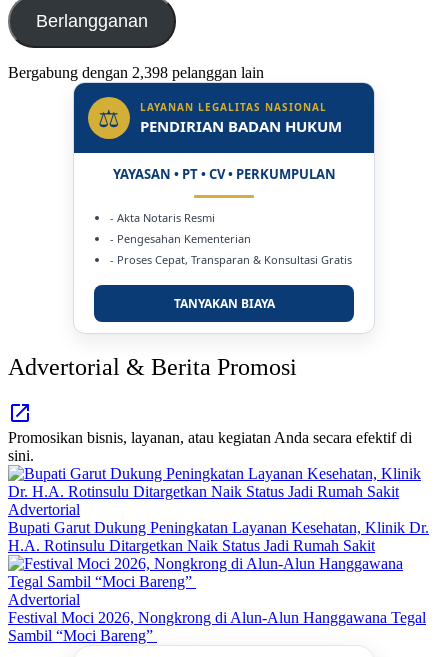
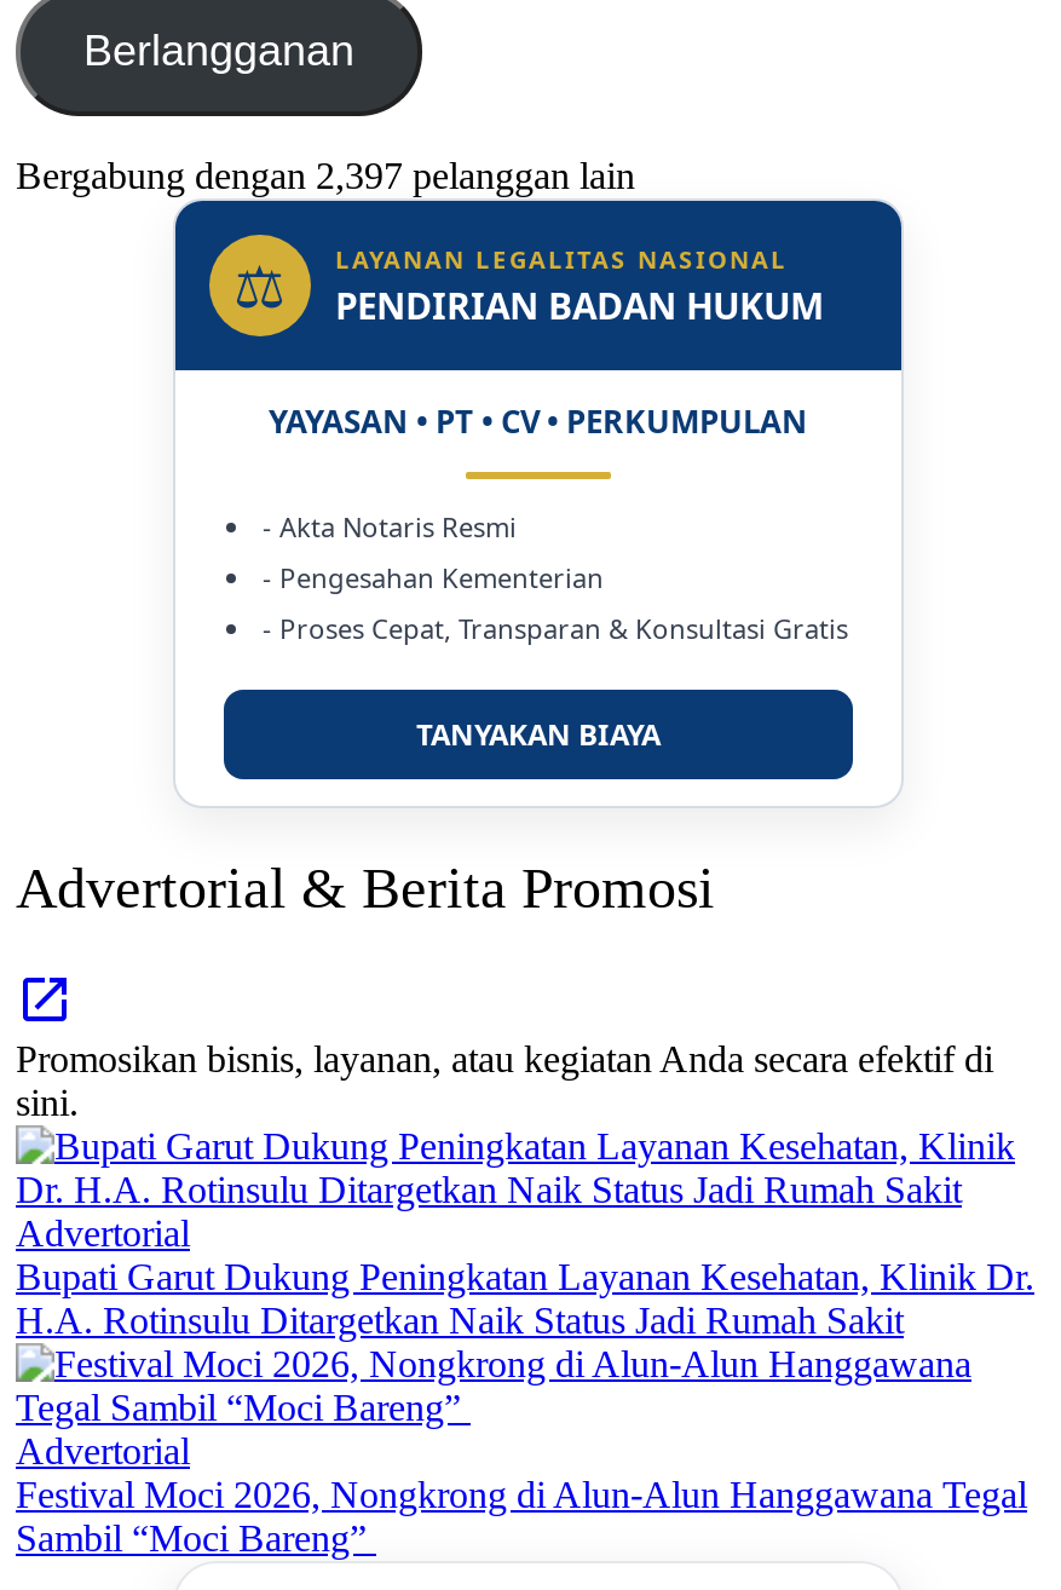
[8,64,264,81] Bergabung dengan 2,398 pelanggan lain -> [16,155,635,196] Bergabung dengan 2,397 pelanggan lain

